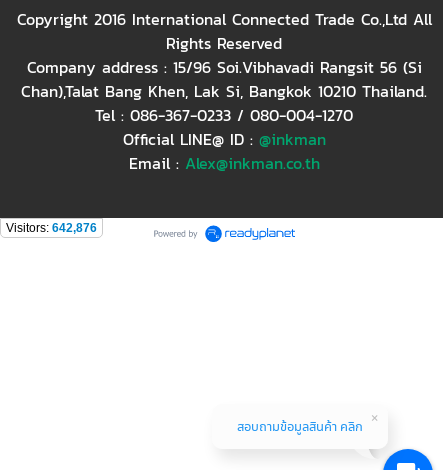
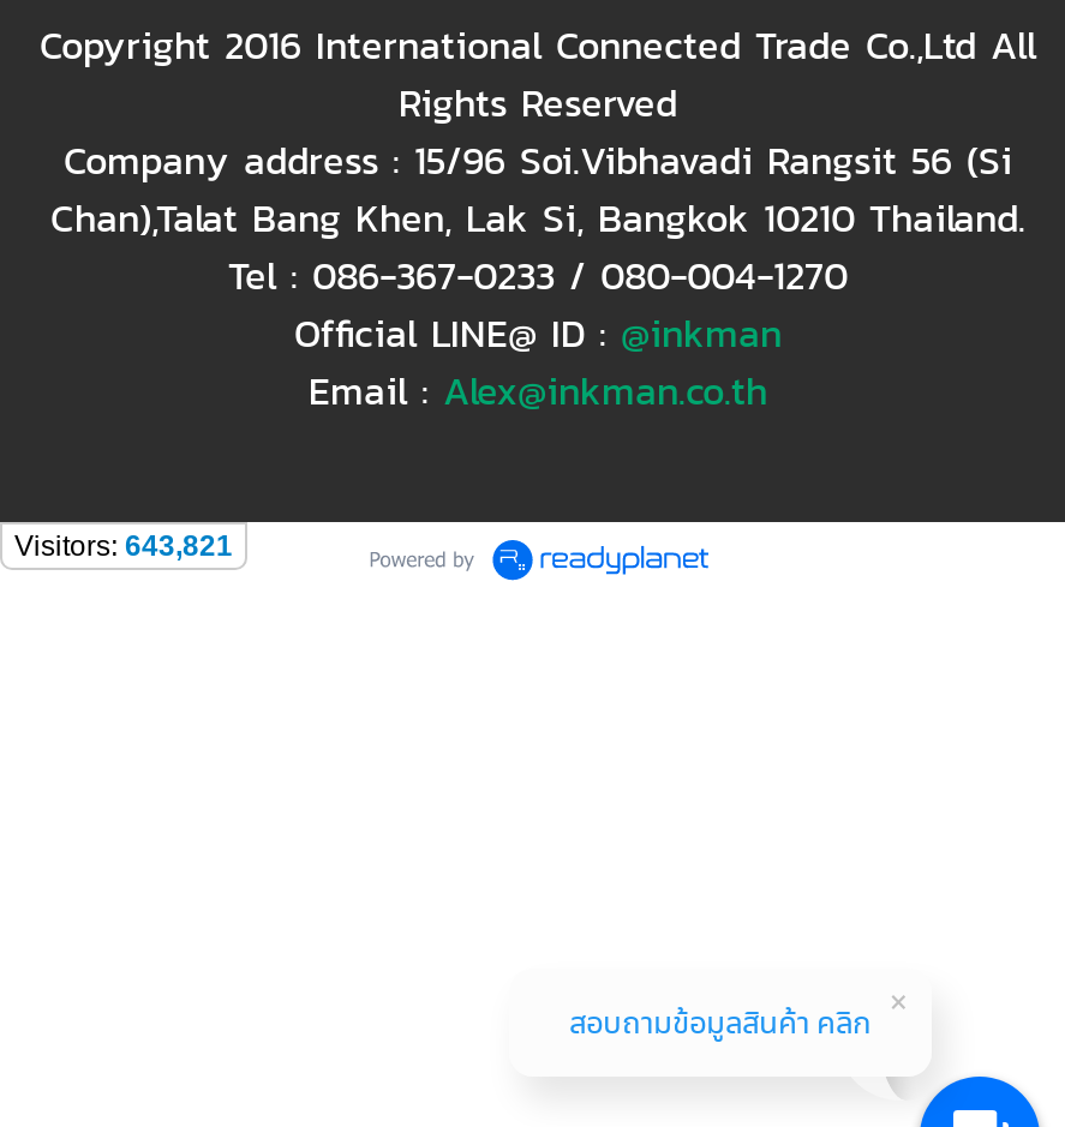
[6,221,97,235] Visitors: 642,876 -> [14,529,233,563] Visitors: 643,821

